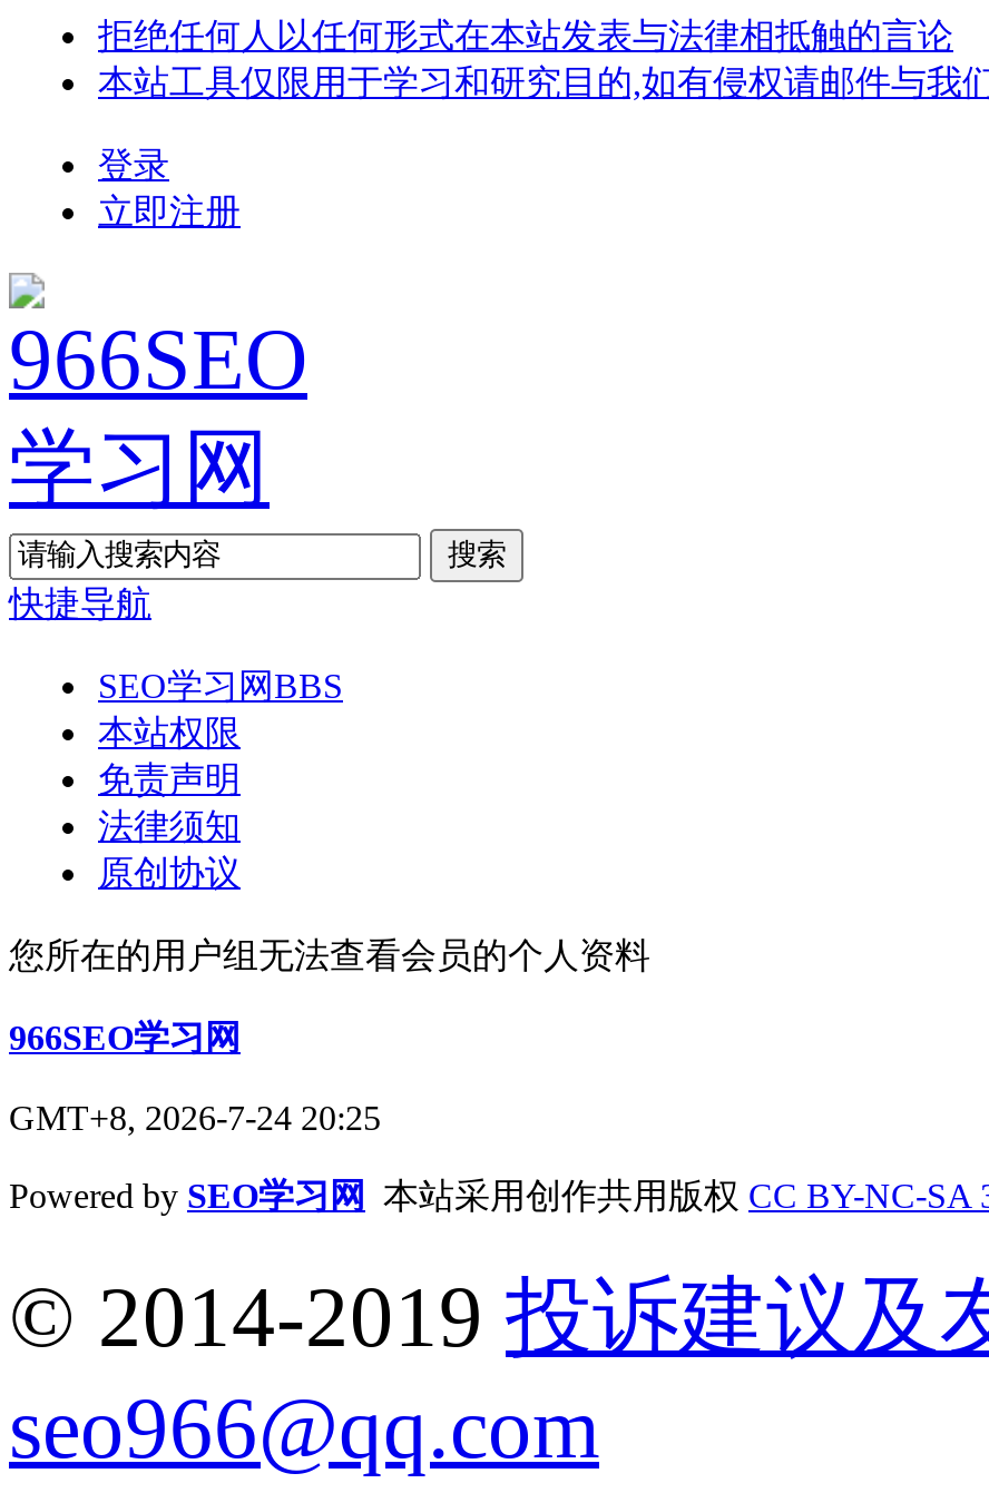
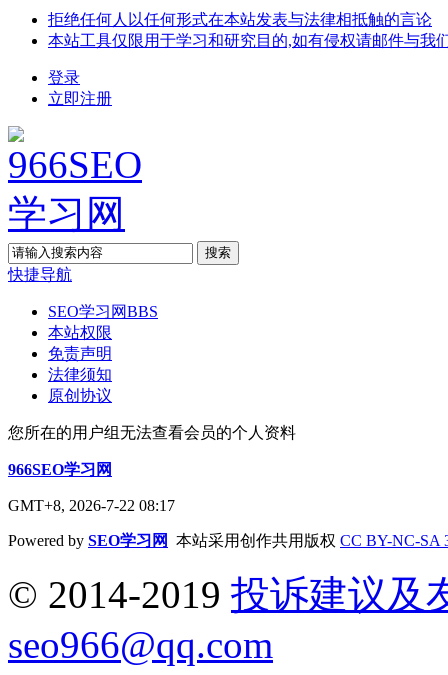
[9,1099,381,1137] GMT+8, 2026-7-24 20:25 -> [8,497,175,514] GMT+8, 2026-7-22 08:17

